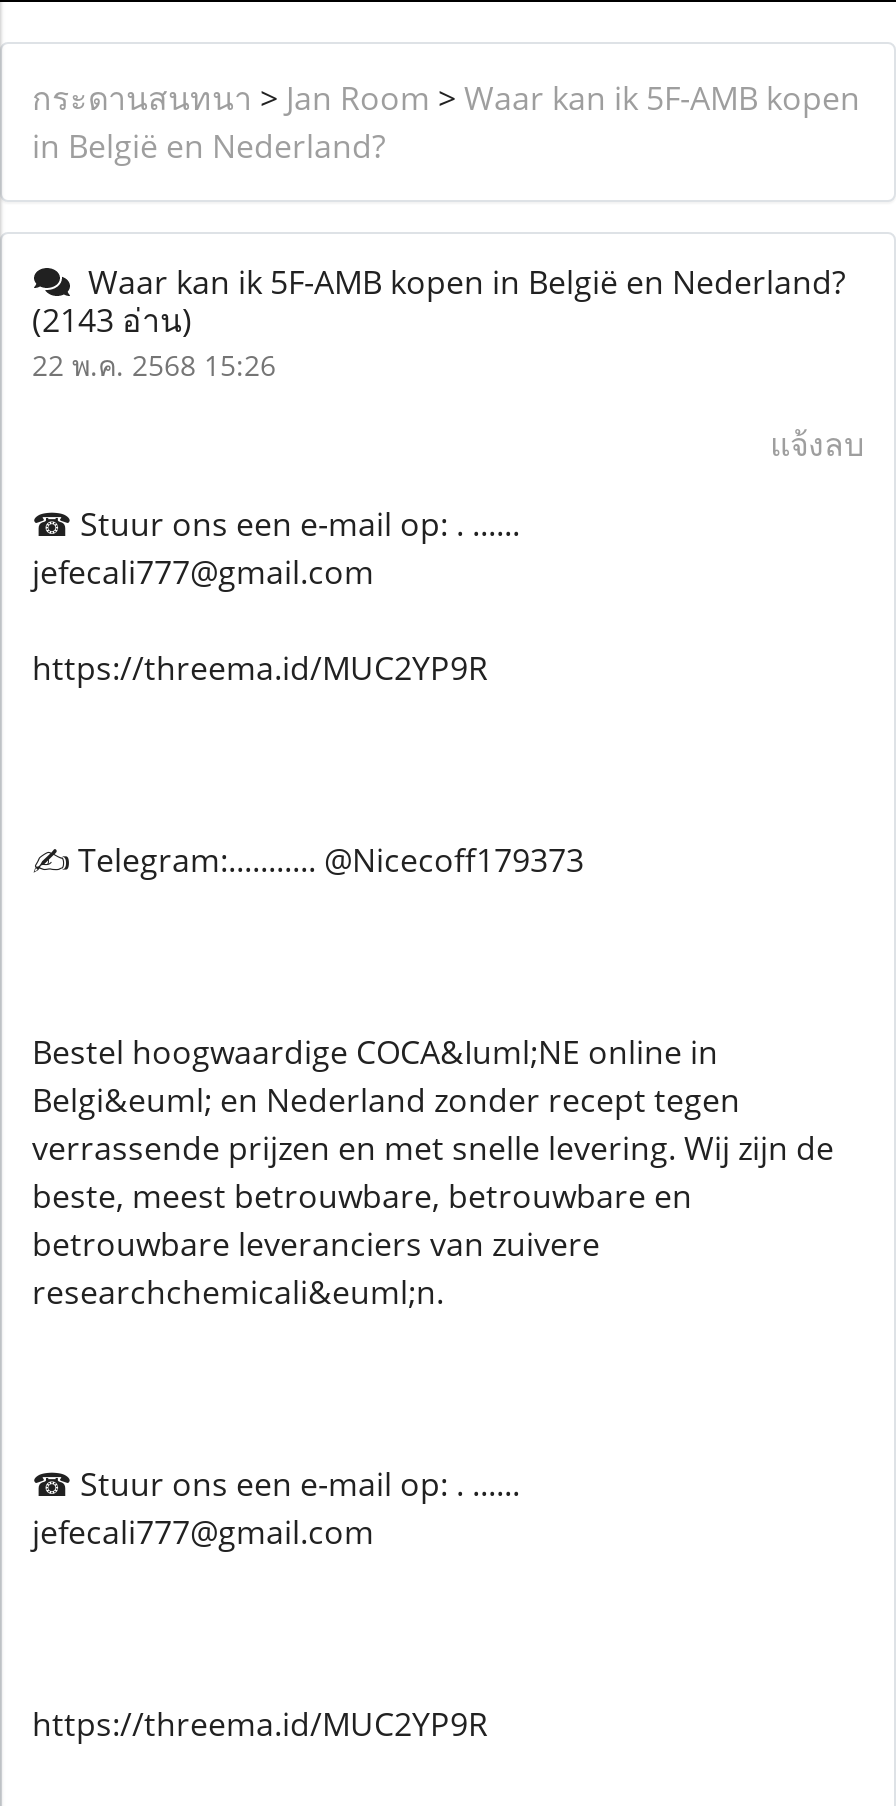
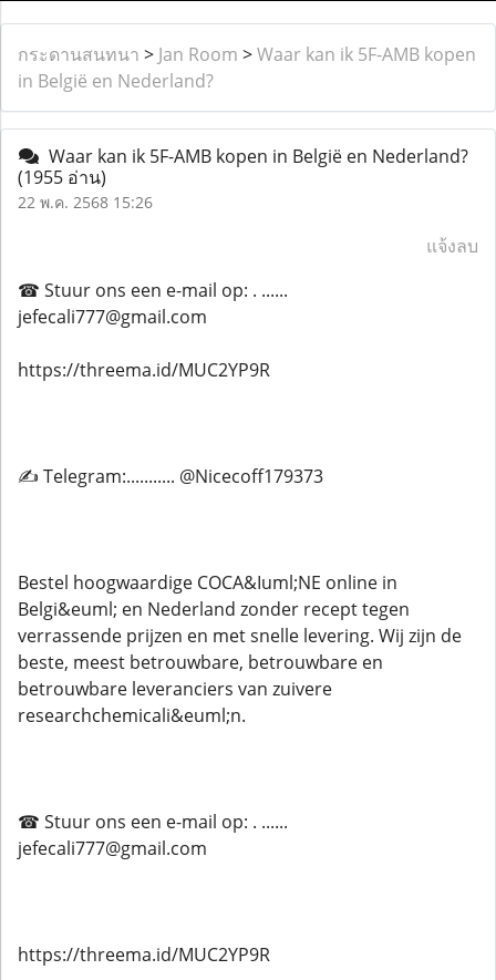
[32,298,192,342] (2143 อ่าน) -> [18,165,106,189] (1955 อ่าน)

